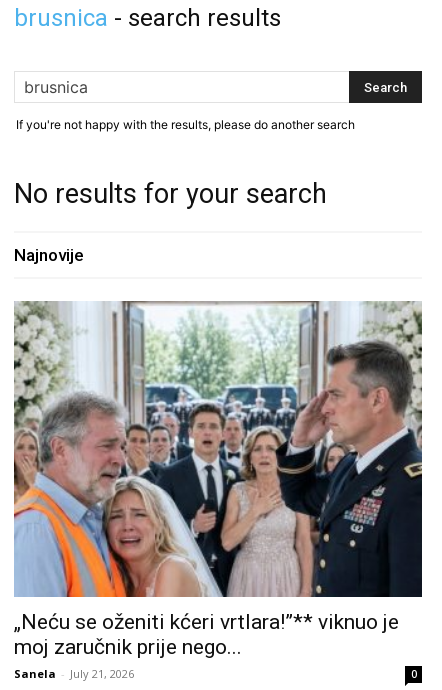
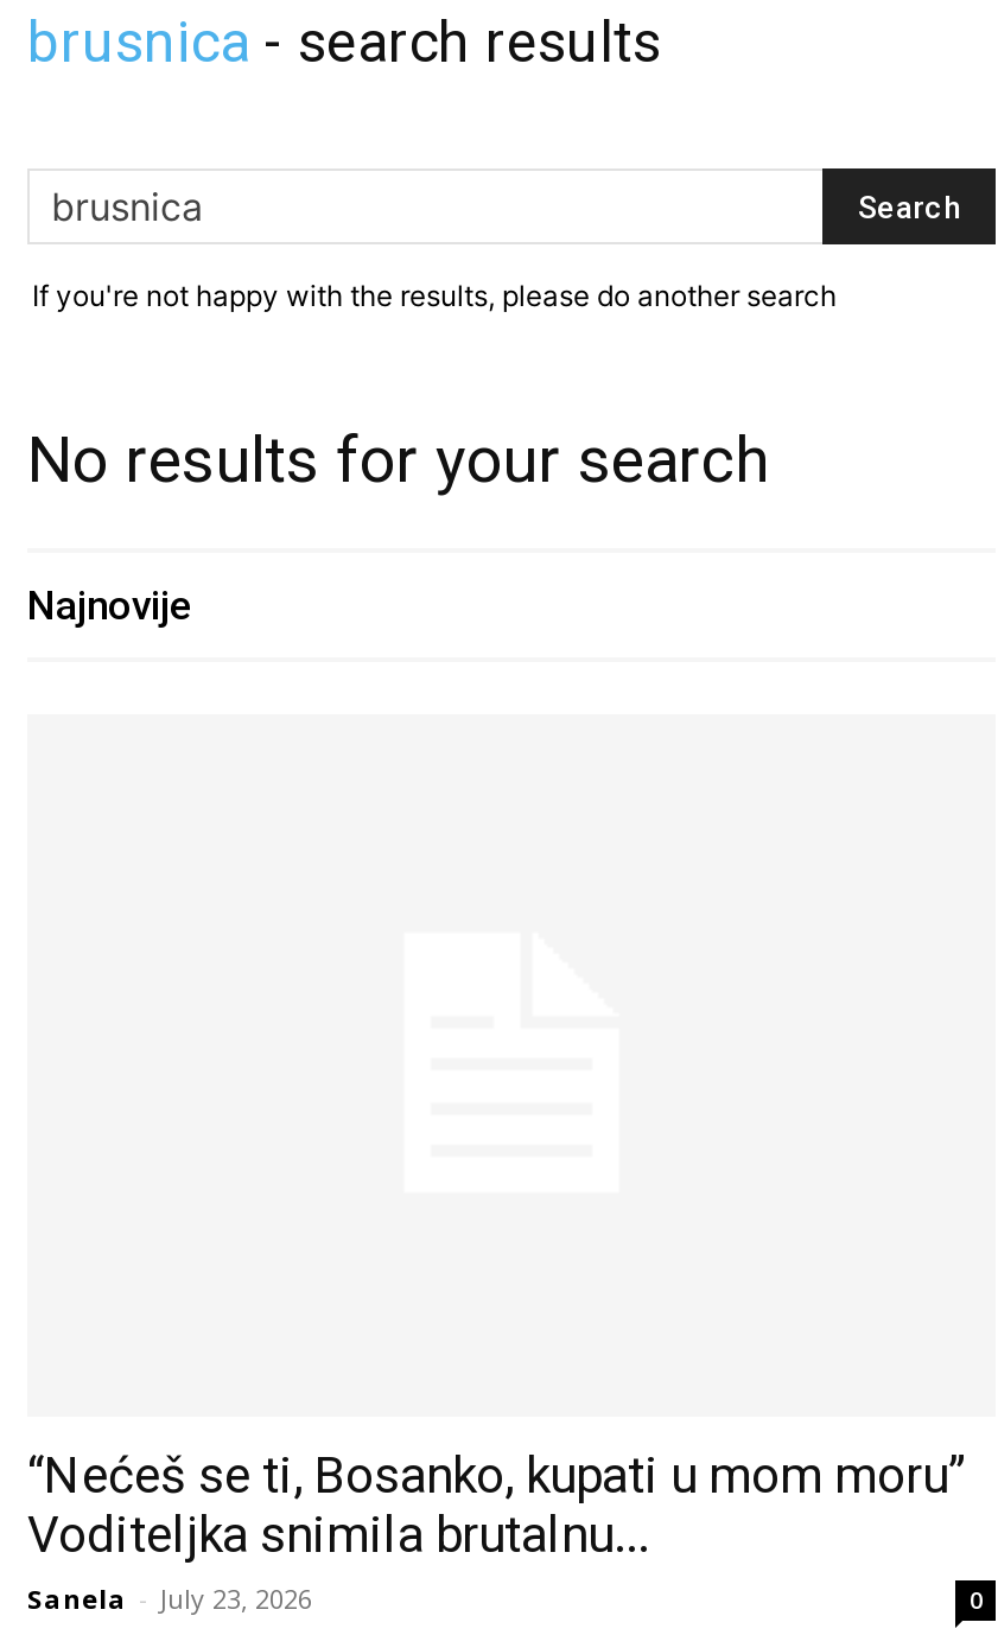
[13,300,423,598] [image] -> none
[14,610,399,681] „Neću se oženiti kćeri vrtlara!”** viknuo je | moj zaručnik prije nego... | Sanela - July 21, 2026 -> [27,1447,967,1616] “Nećeš se ti, Bosanko, kupati u mom moru” | Voditeljka snimila brutalnu... | Sanela - July 23, 2026

